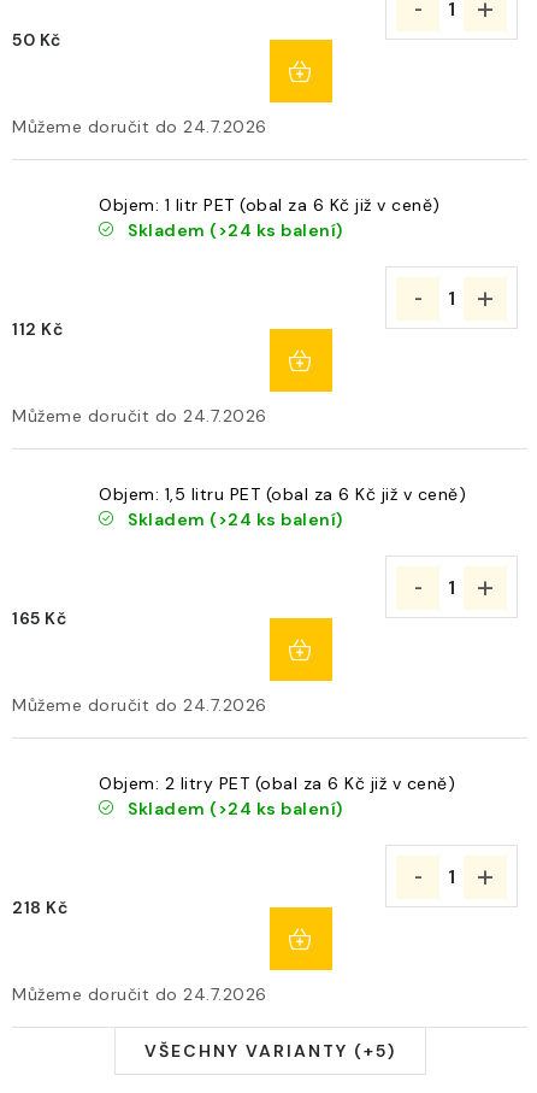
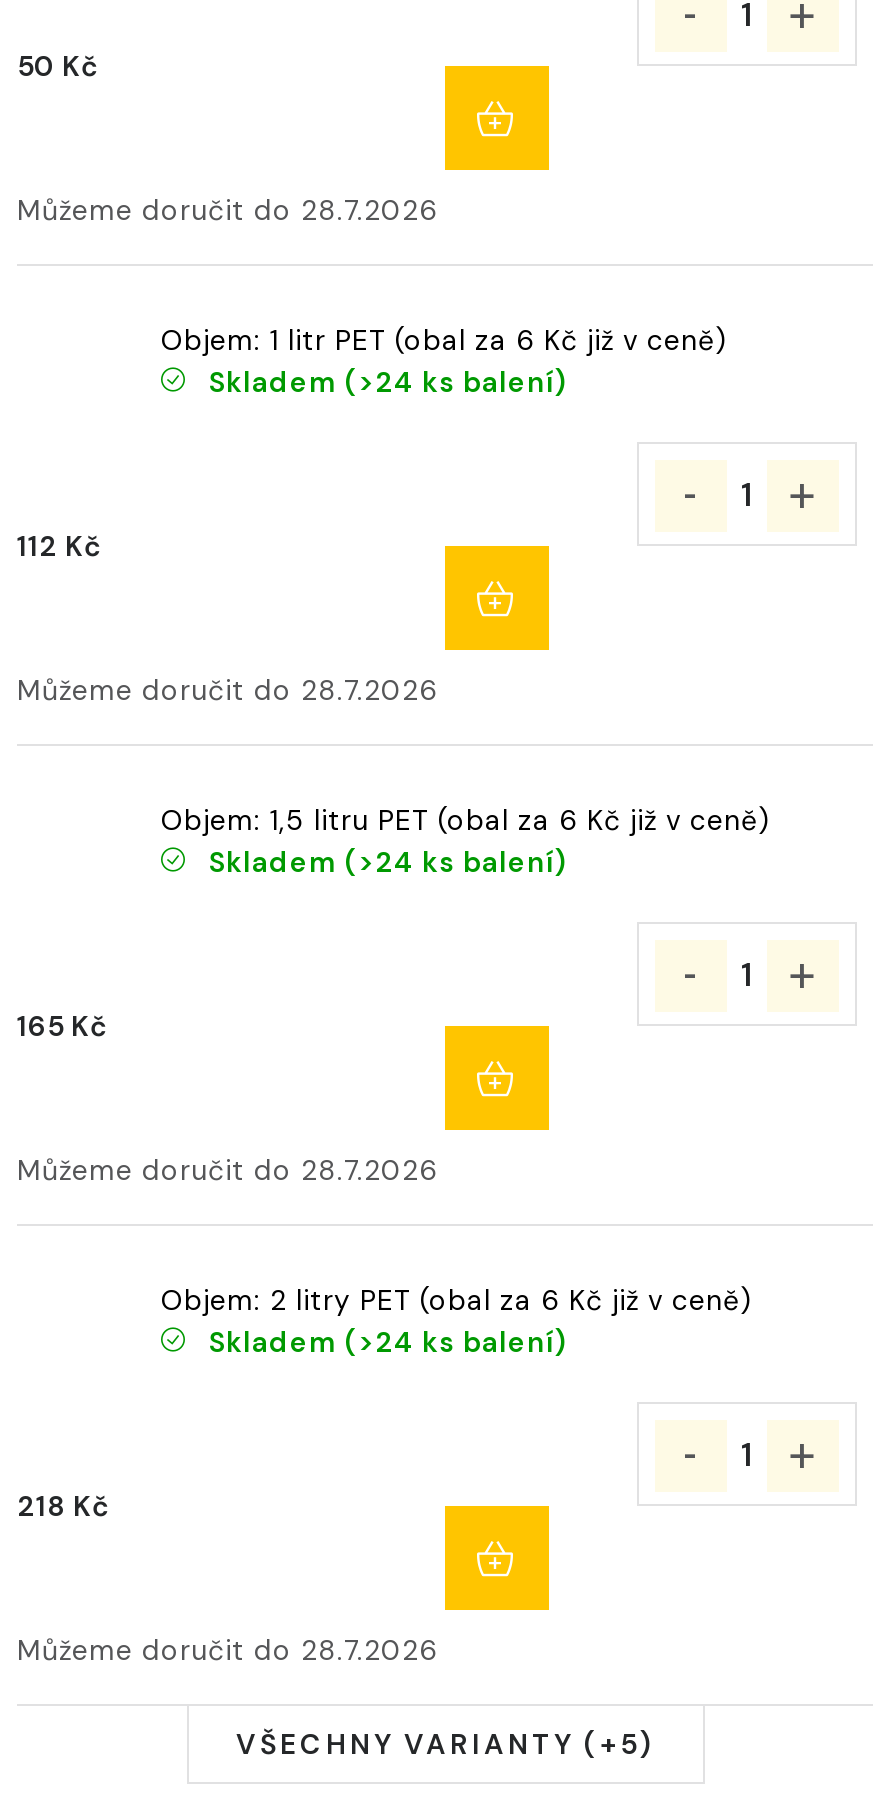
[183,116,267,137] 24.7.2026 -> [301,192,438,228] 28.7.2026
[183,405,267,427] 24.7.2026 -> [301,672,438,708] 28.7.2026
[183,694,267,716] 24.7.2026 -> [301,1152,438,1188] 28.7.2026
[183,983,267,1005] 24.7.2026 -> [301,1632,438,1668] 28.7.2026

